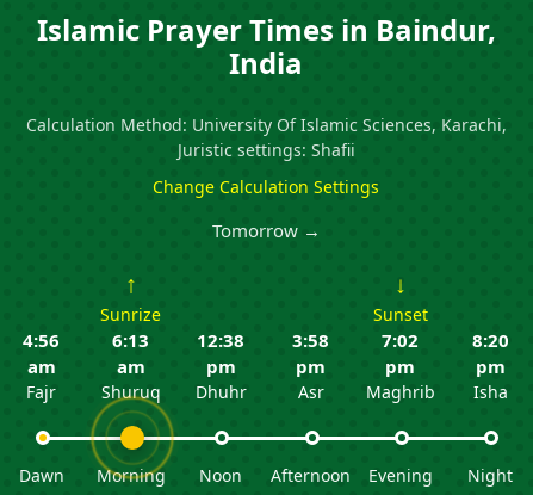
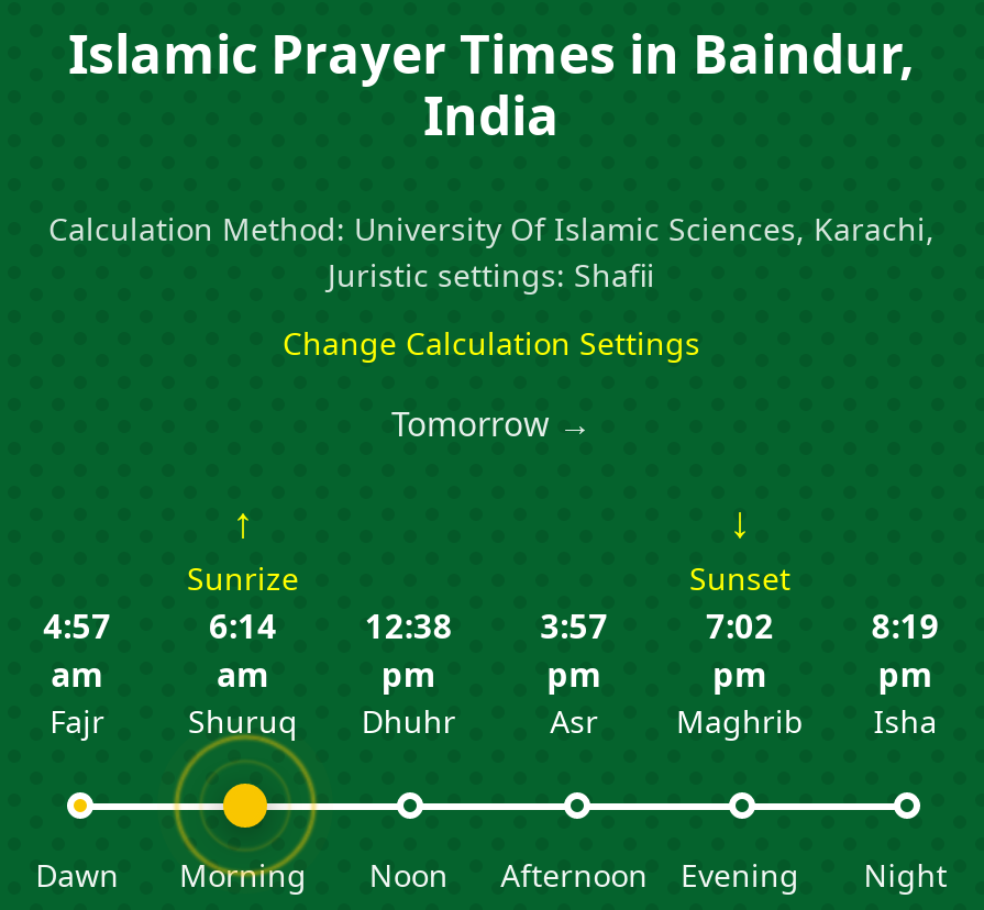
[23,328,60,352] 4:56 -> [43,603,111,647] 4:57
[113,328,150,352] 6:13 -> [209,603,277,647] 6:14
[292,328,329,352] 3:58 -> [540,603,608,647] 3:57
[472,328,509,352] 8:20 -> [871,603,940,647] 8:19

